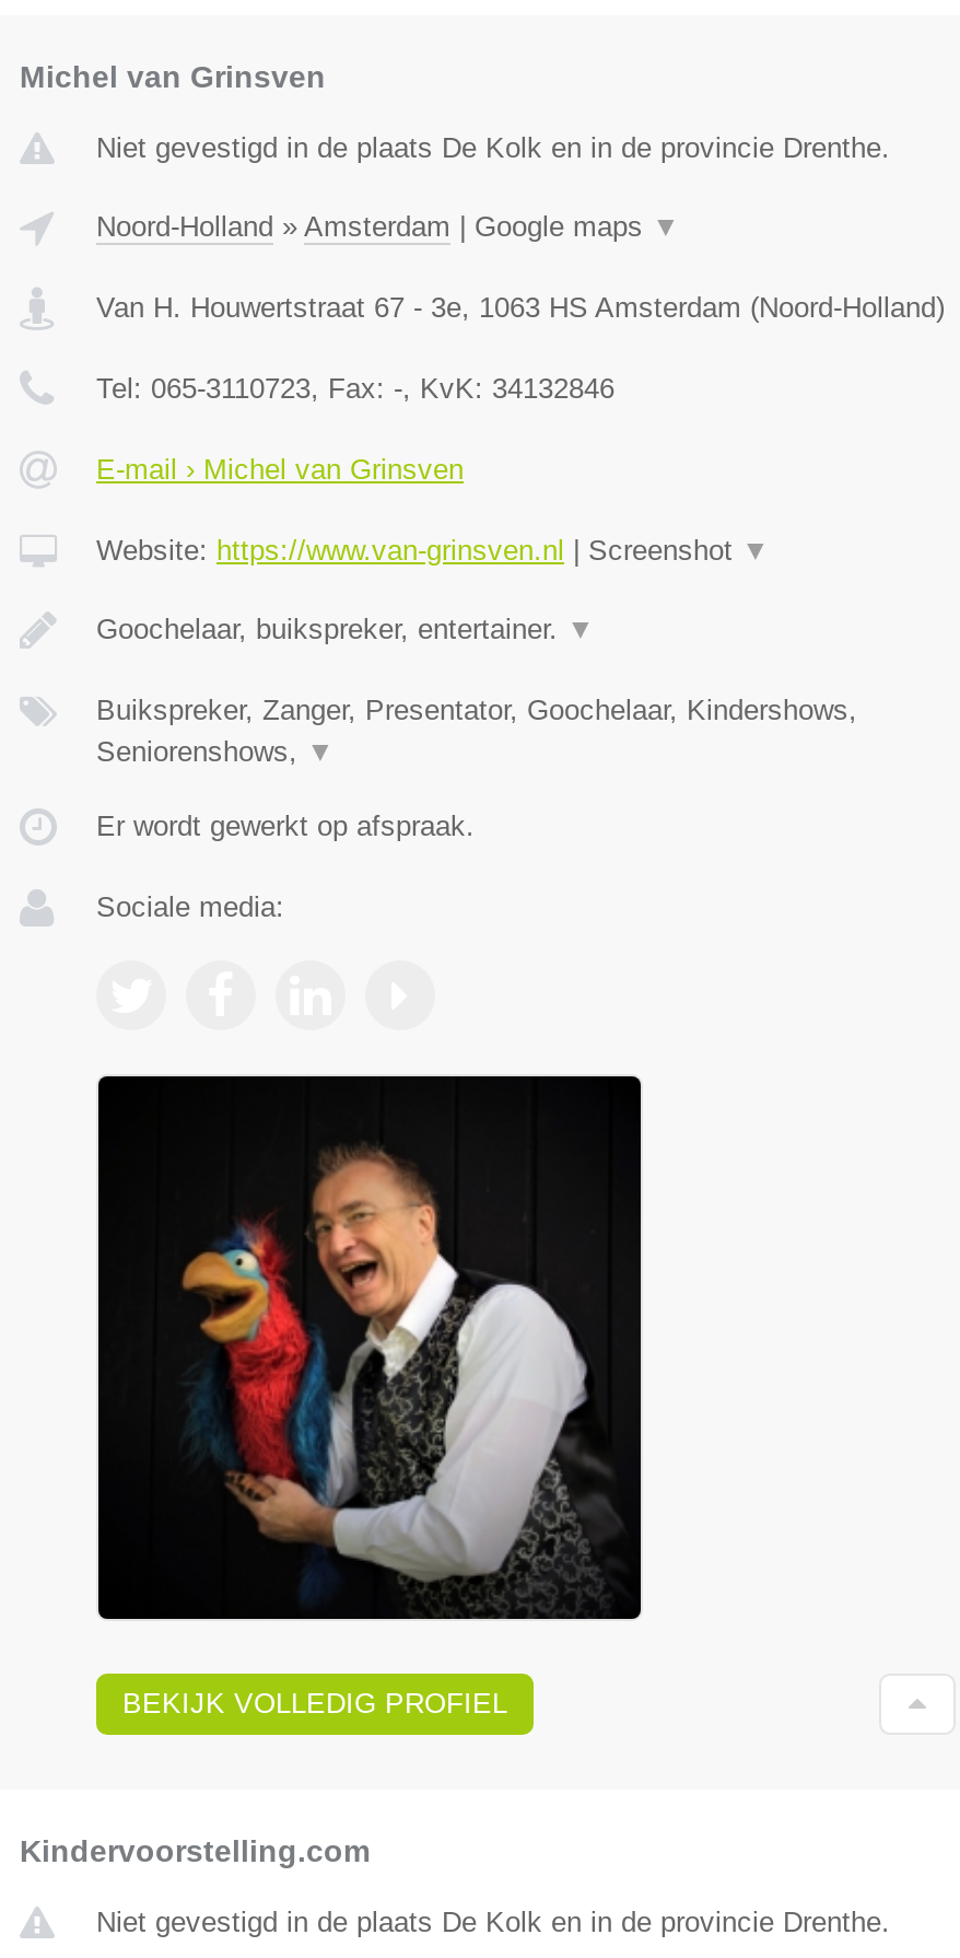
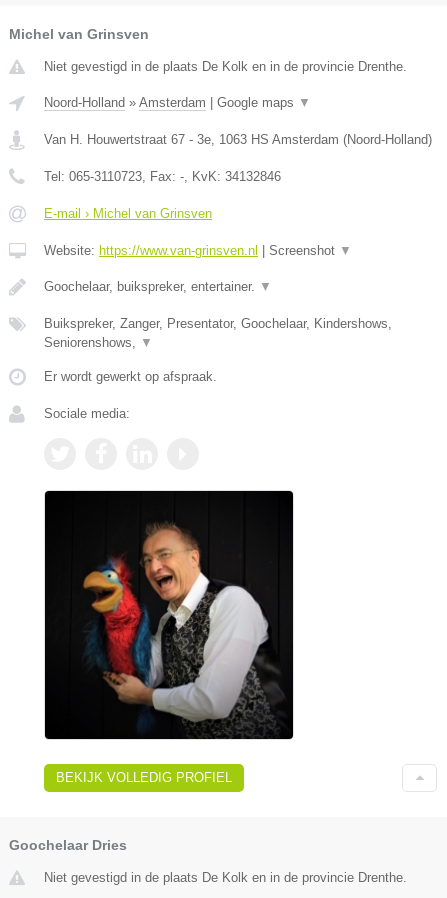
[20,1833,370,1868] Kindervoorstelling.com -> [9,837,127,853] Goochelaar Dries

